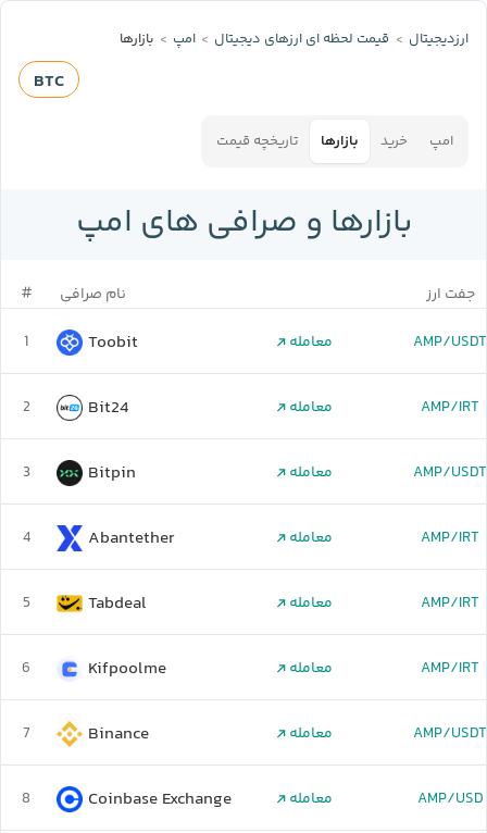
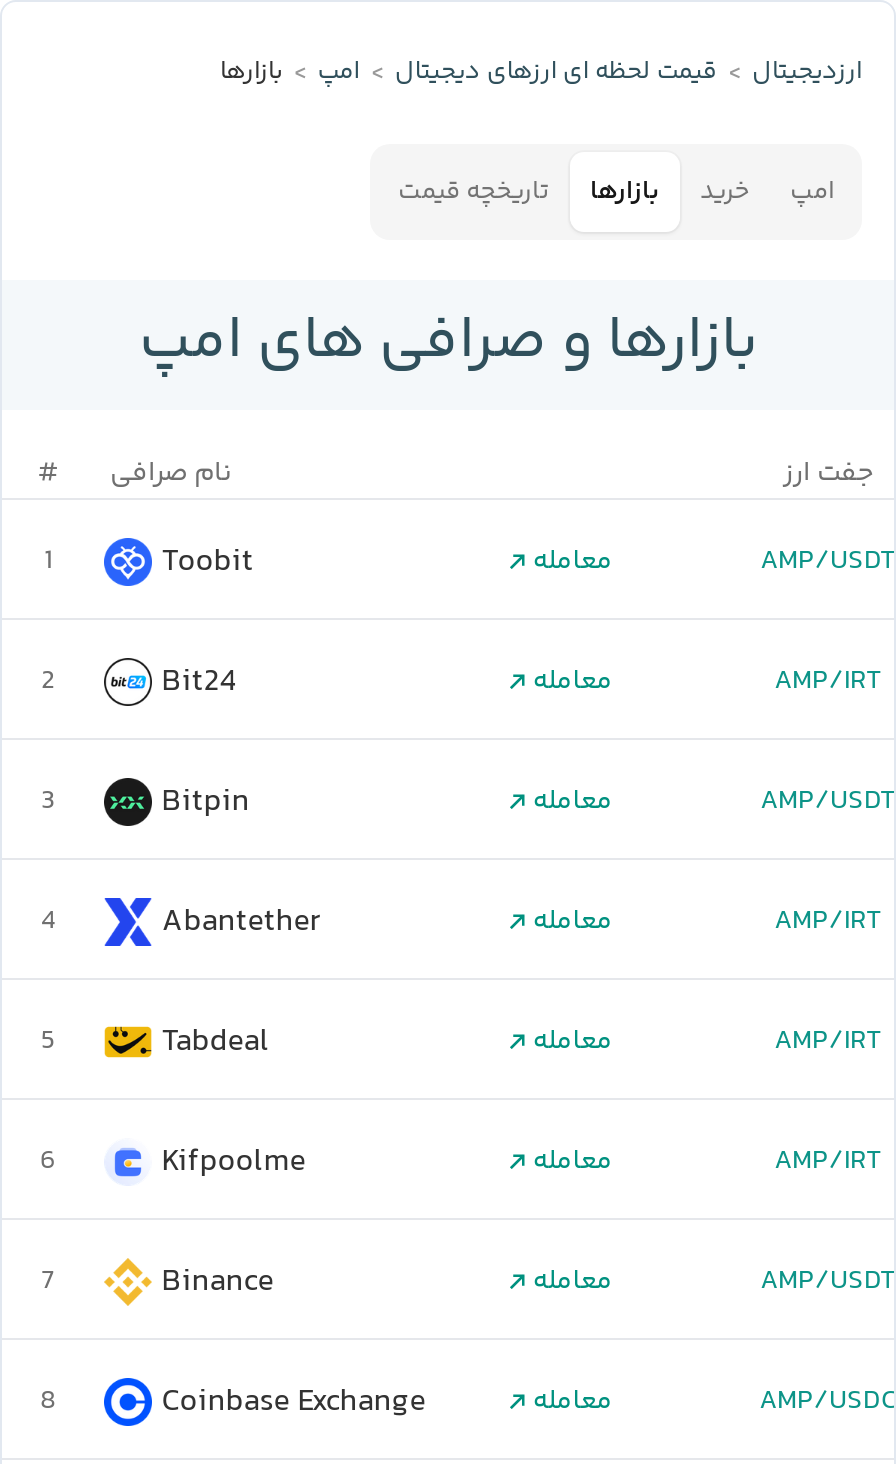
[33,69,64,96] BTC -> none
[417,788,483,811] AMP/USD -> [759,1380,896,1424] AMP/USDC

